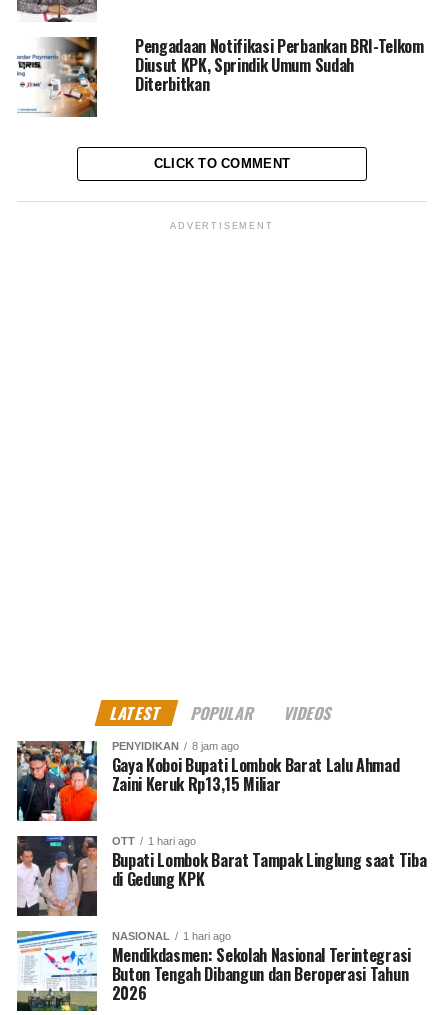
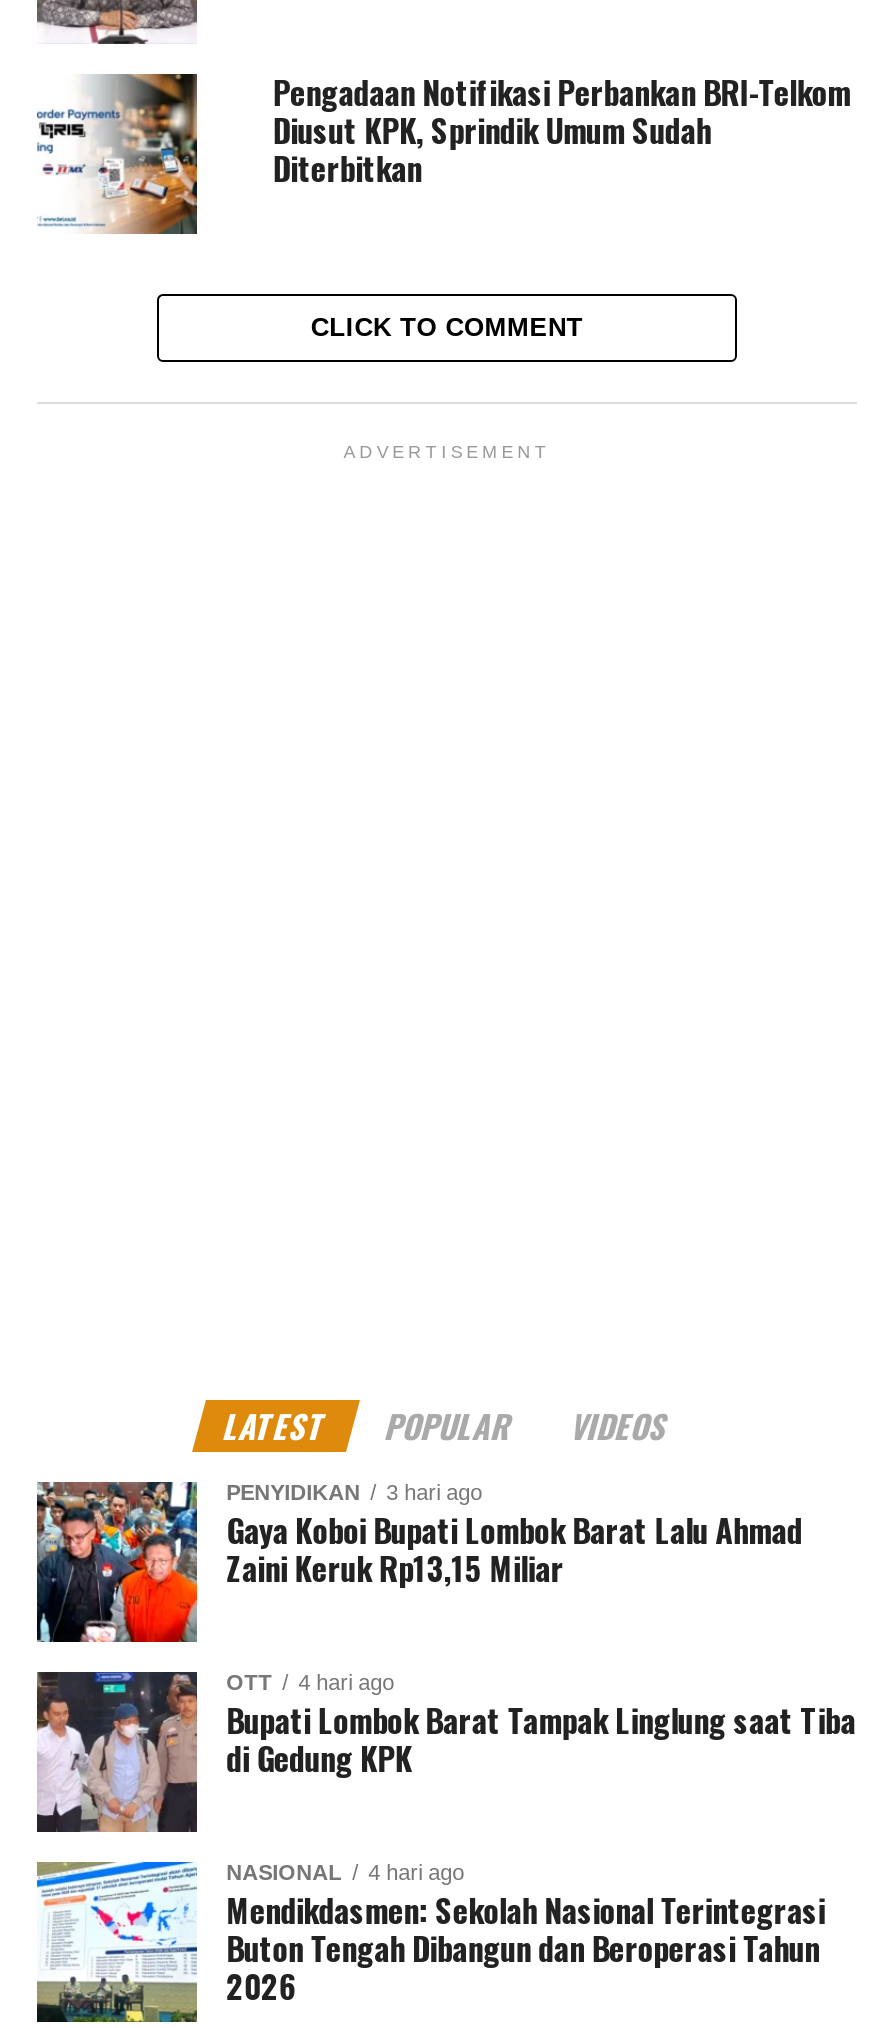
[112,740,239,752] PENYIDIKAN 8 jam ago -> [226,1480,482,1504] PENYIDIKAN 3 hari ago
[112,835,196,847] OTT 1 hari ago -> [226,1670,394,1694] OTT 4 hari ago
[112,930,231,942] NASIONAL 1 hari ago -> [226,1860,464,1884] NASIONAL 4 hari ago

